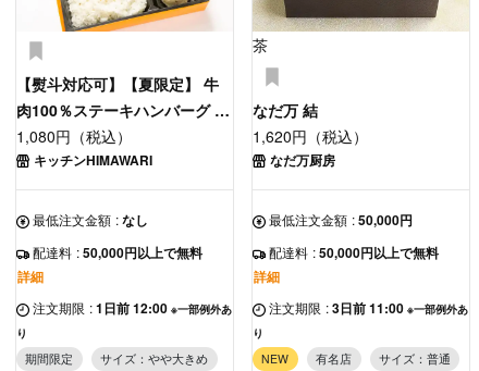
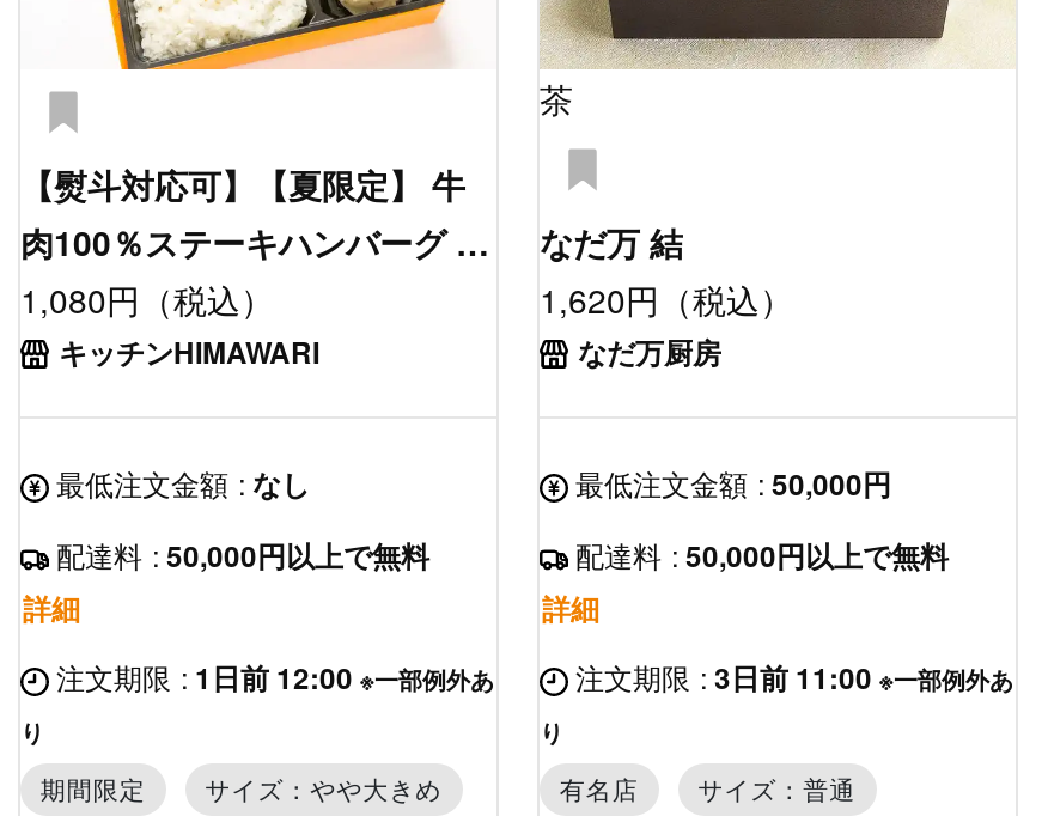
[262,350,289,367] NEW -> none

